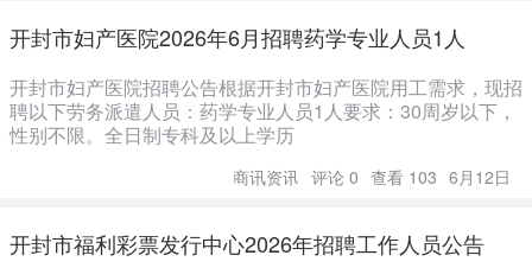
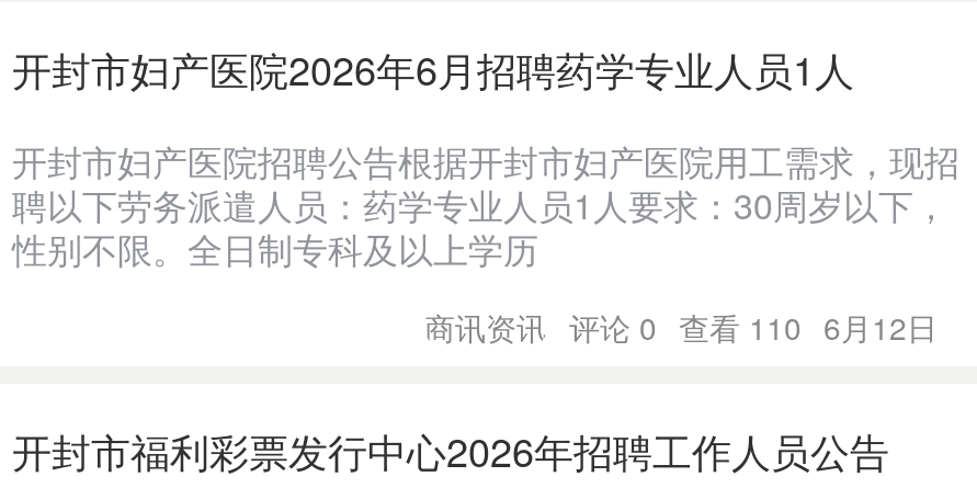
[233,164,511,188] 商讯资讯 评论 0 查看 103 6月12日 -> [424,304,938,348] 商讯资讯 评论 0 查看 110 6月12日

